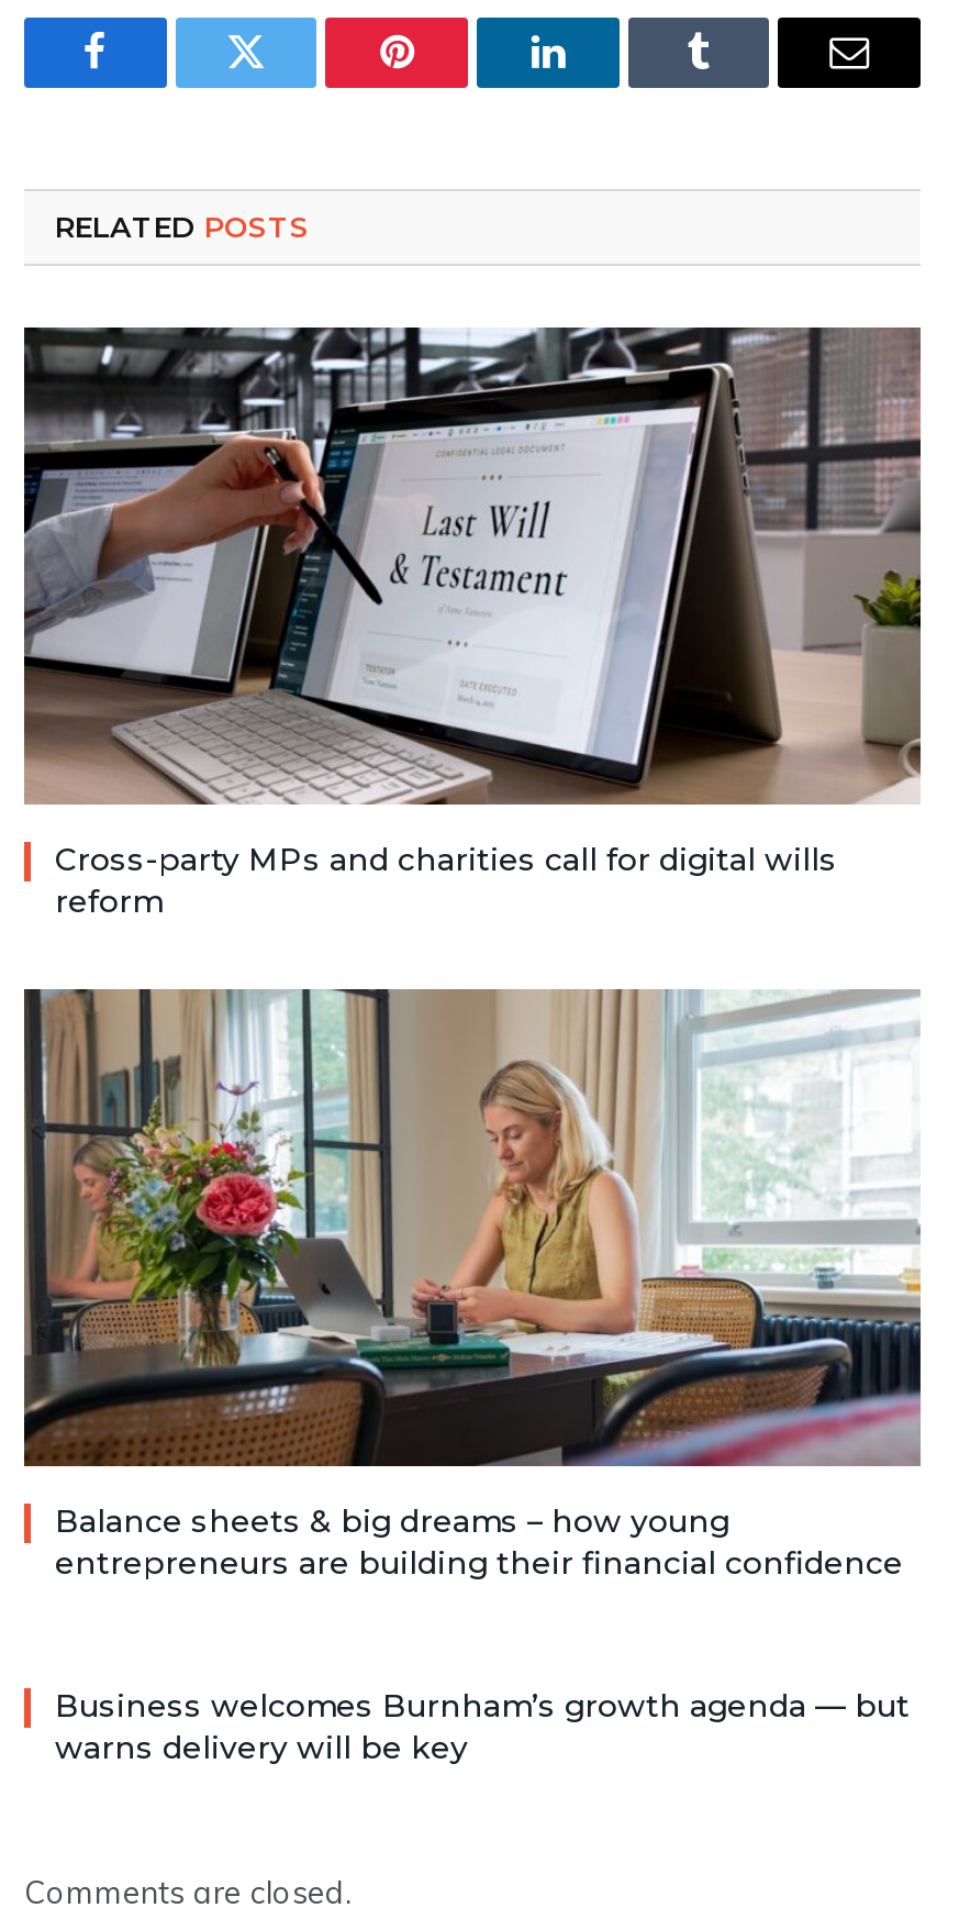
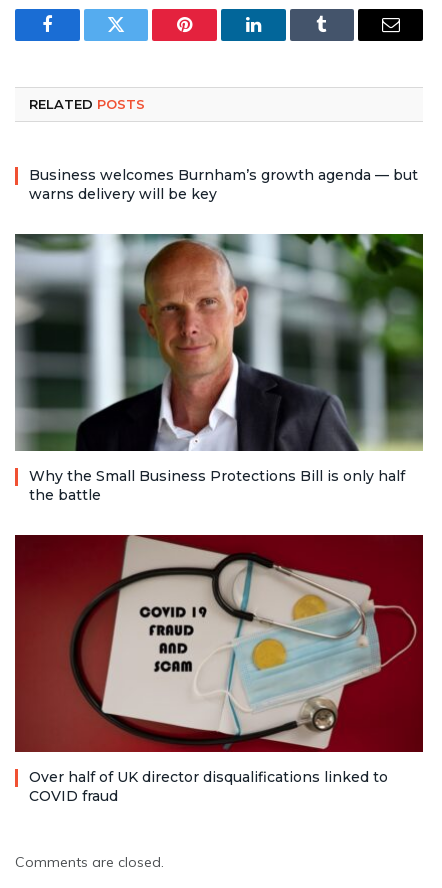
[22,325,923,807] [image] -> [14,233,424,452] [image]
[55,840,837,921] Cross-party MPs and charities call for digital wills | reform -> none
[22,987,923,1468] [image] -> [14,534,424,753] [image]
[55,1501,903,1583] Balance sheets & big dreams – how young | entrepreneurs are building their financial confidence -> none
moved [55,1686,910,1767] -> [29,166,418,203]: Business welcomes Burnham’s growth agenda — but | warns delivery will be key
none -> [29,467,405,504] Why the Small Business Protections Bill is only half | the battle
none -> [29,768,388,805] Over half of UK director disqualifications linked to | COVID fraud

